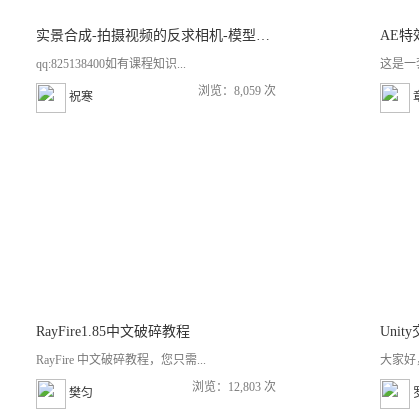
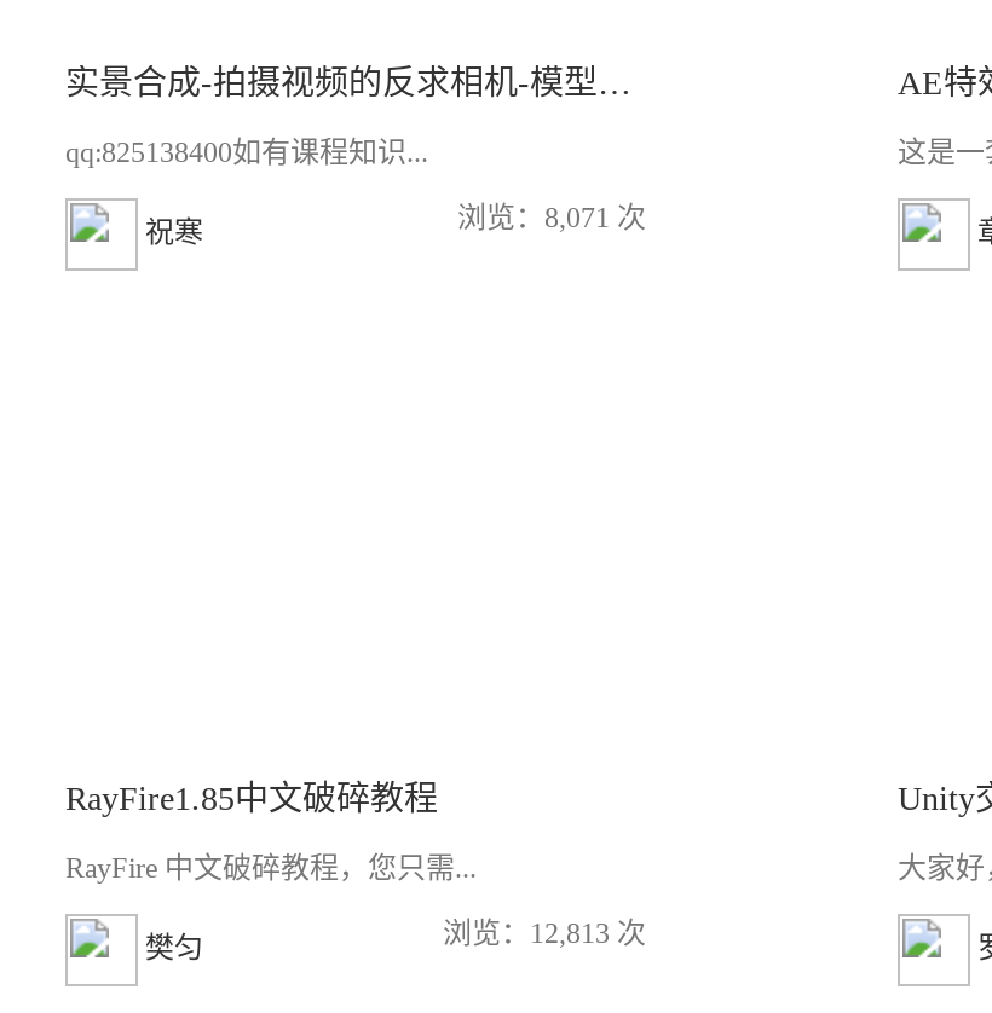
[198,84,276,98] 浏览：8,059 次 -> [457,201,646,235] 浏览：8,071 次
[192,380,276,394] 浏览：12,803 次 -> [443,916,646,950] 浏览：12,813 次

